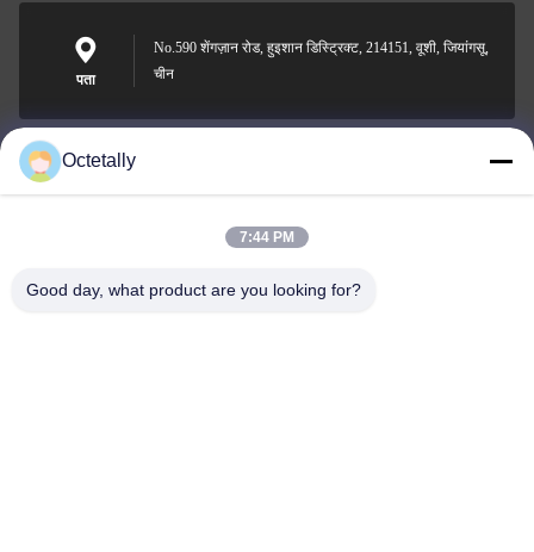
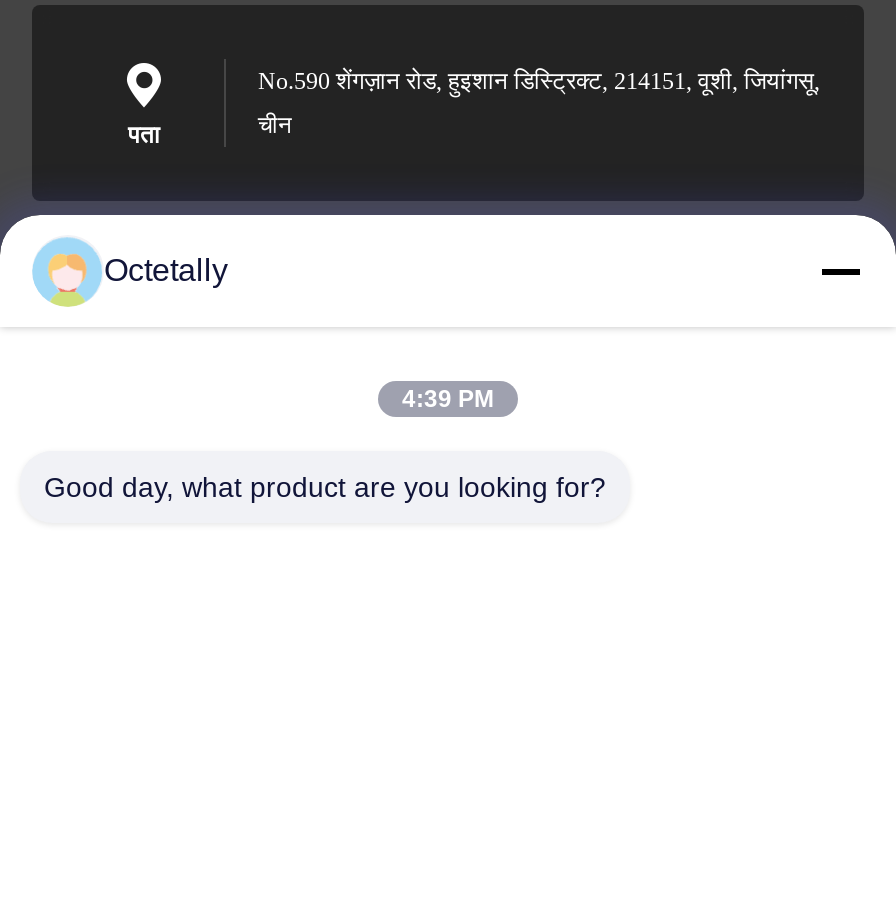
[240,229,294,246] 7:44 PM -> [402,385,494,413] 4:39 PM

